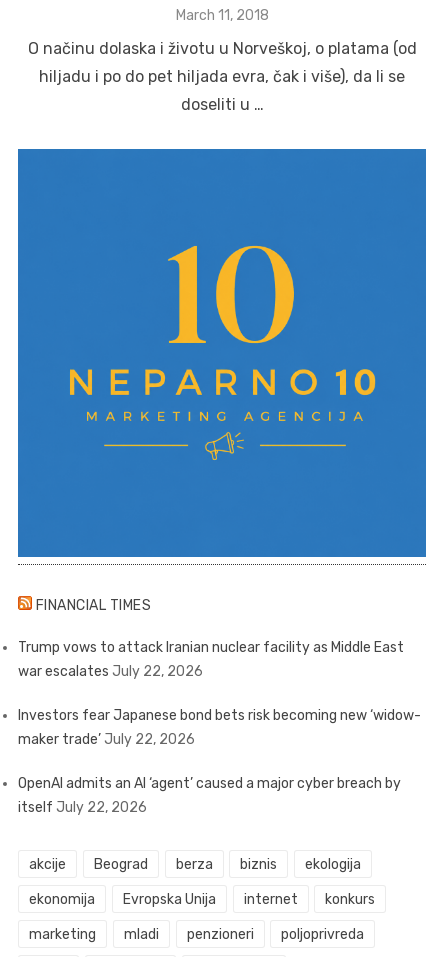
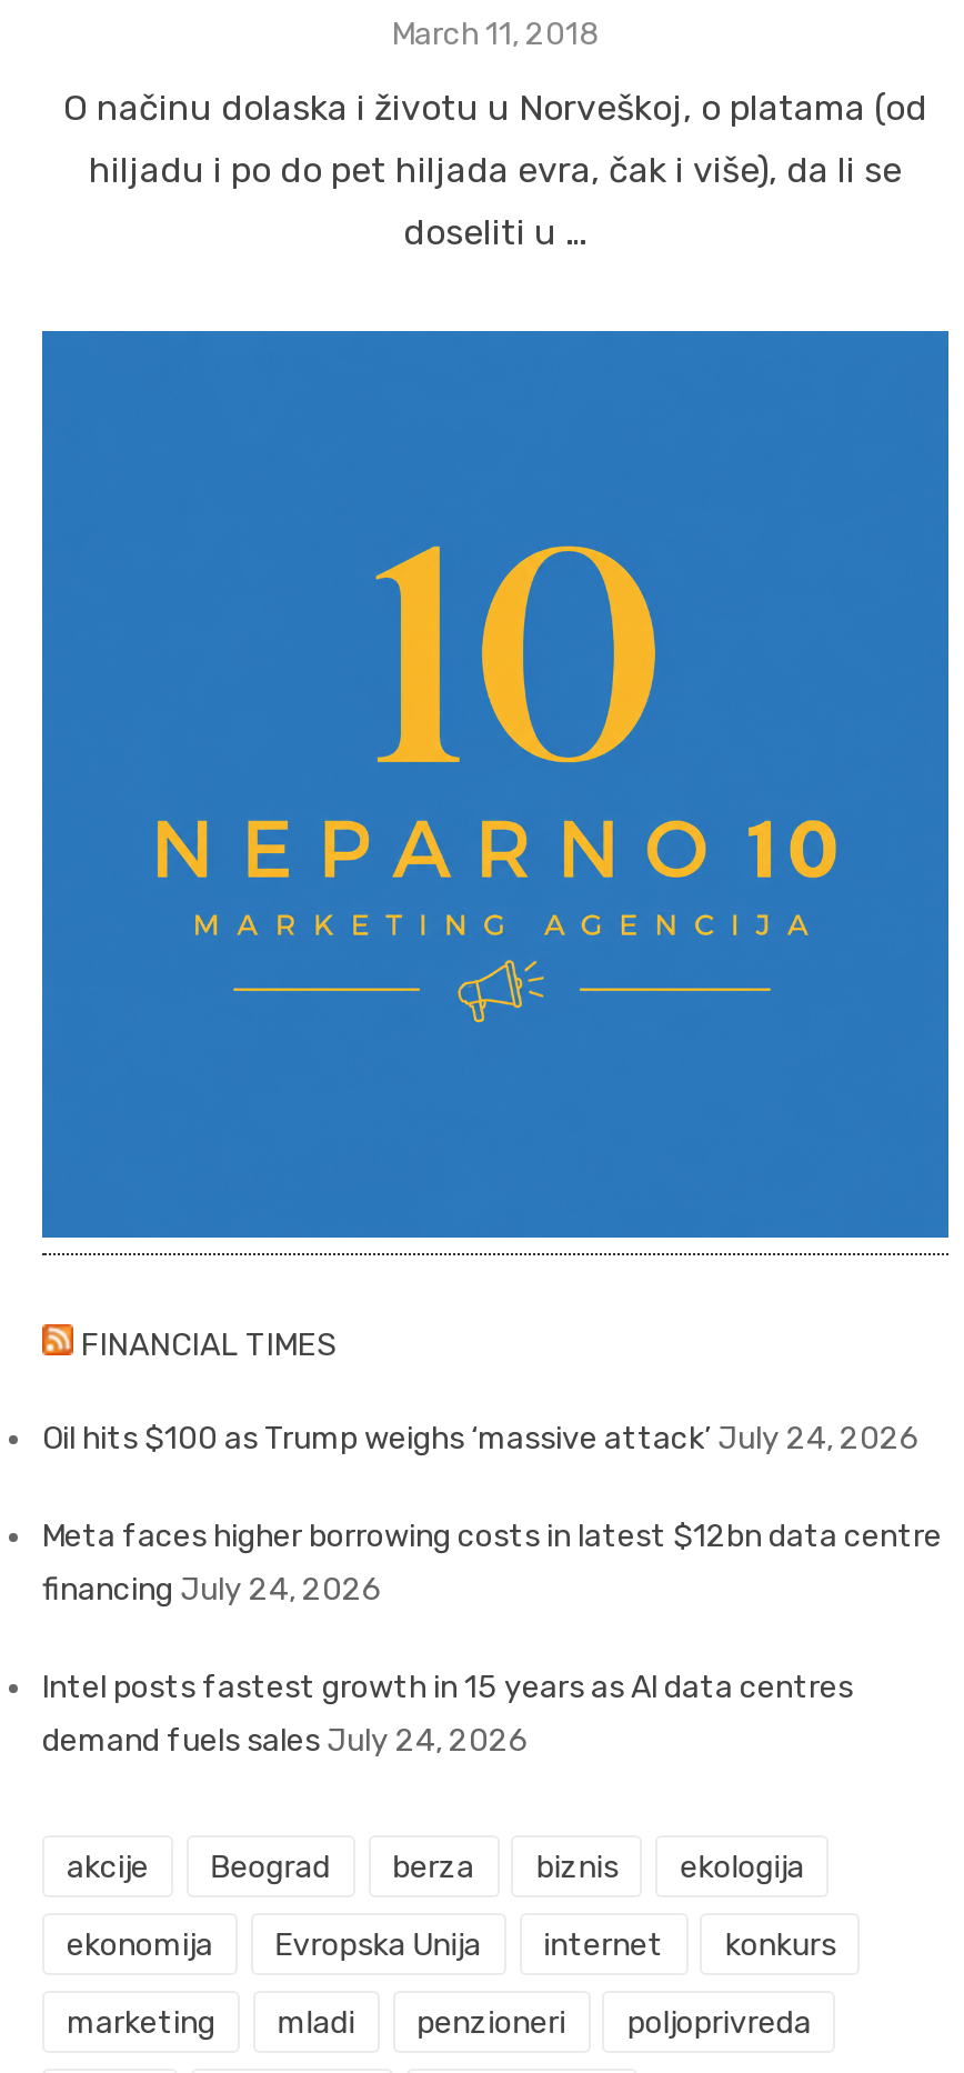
[18,639,404,680] Trump vows to attack Iranian nuclear facility as Middle East | war escalates July 22, 2026 -> [42,1420,920,1458] Oil hits $100 as Trump weighs ‘massive attack’ July 24, 2026
[18,707,421,748] Investors fear Japanese bond bets risk becoming new ‘widow- | maker trade’ July 22, 2026 -> [42,1518,942,1609] Meta faces higher borrowing costs in latest $12bn data centre | financing July 24, 2026
[18,775,401,816] OpenAI admits an AI ‘agent’ caused a major cyber breach by | itself July 22, 2026 -> [42,1669,853,1760] Intel posts fastest growth in 15 years as AI data centres | demand fuels sales July 24, 2026

